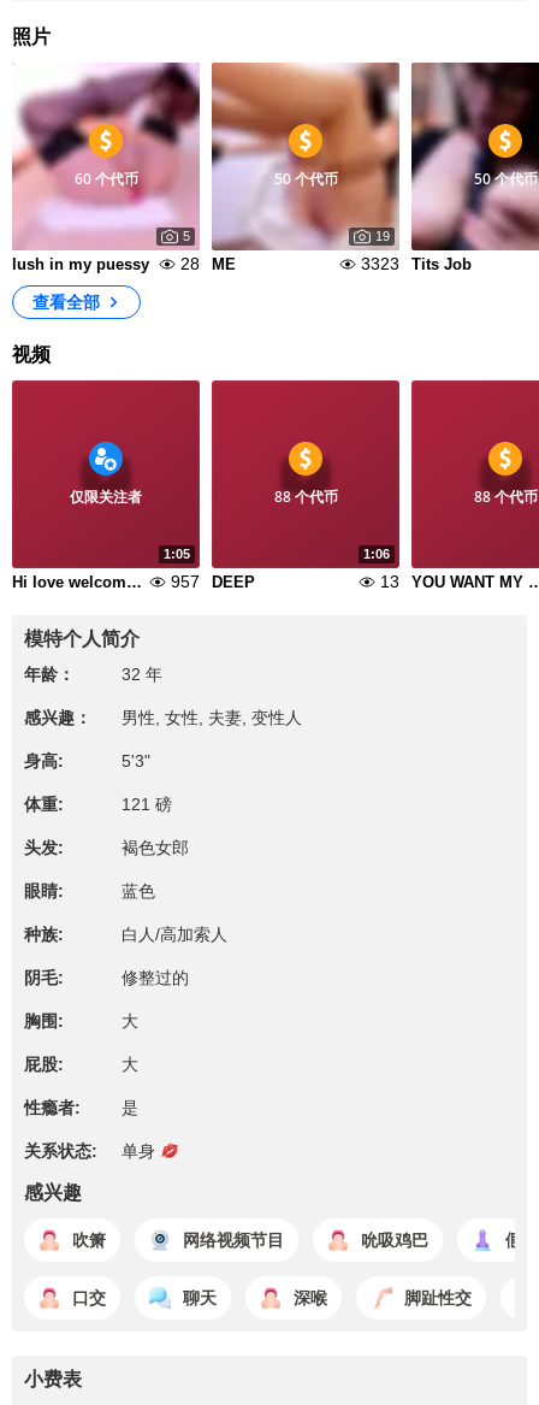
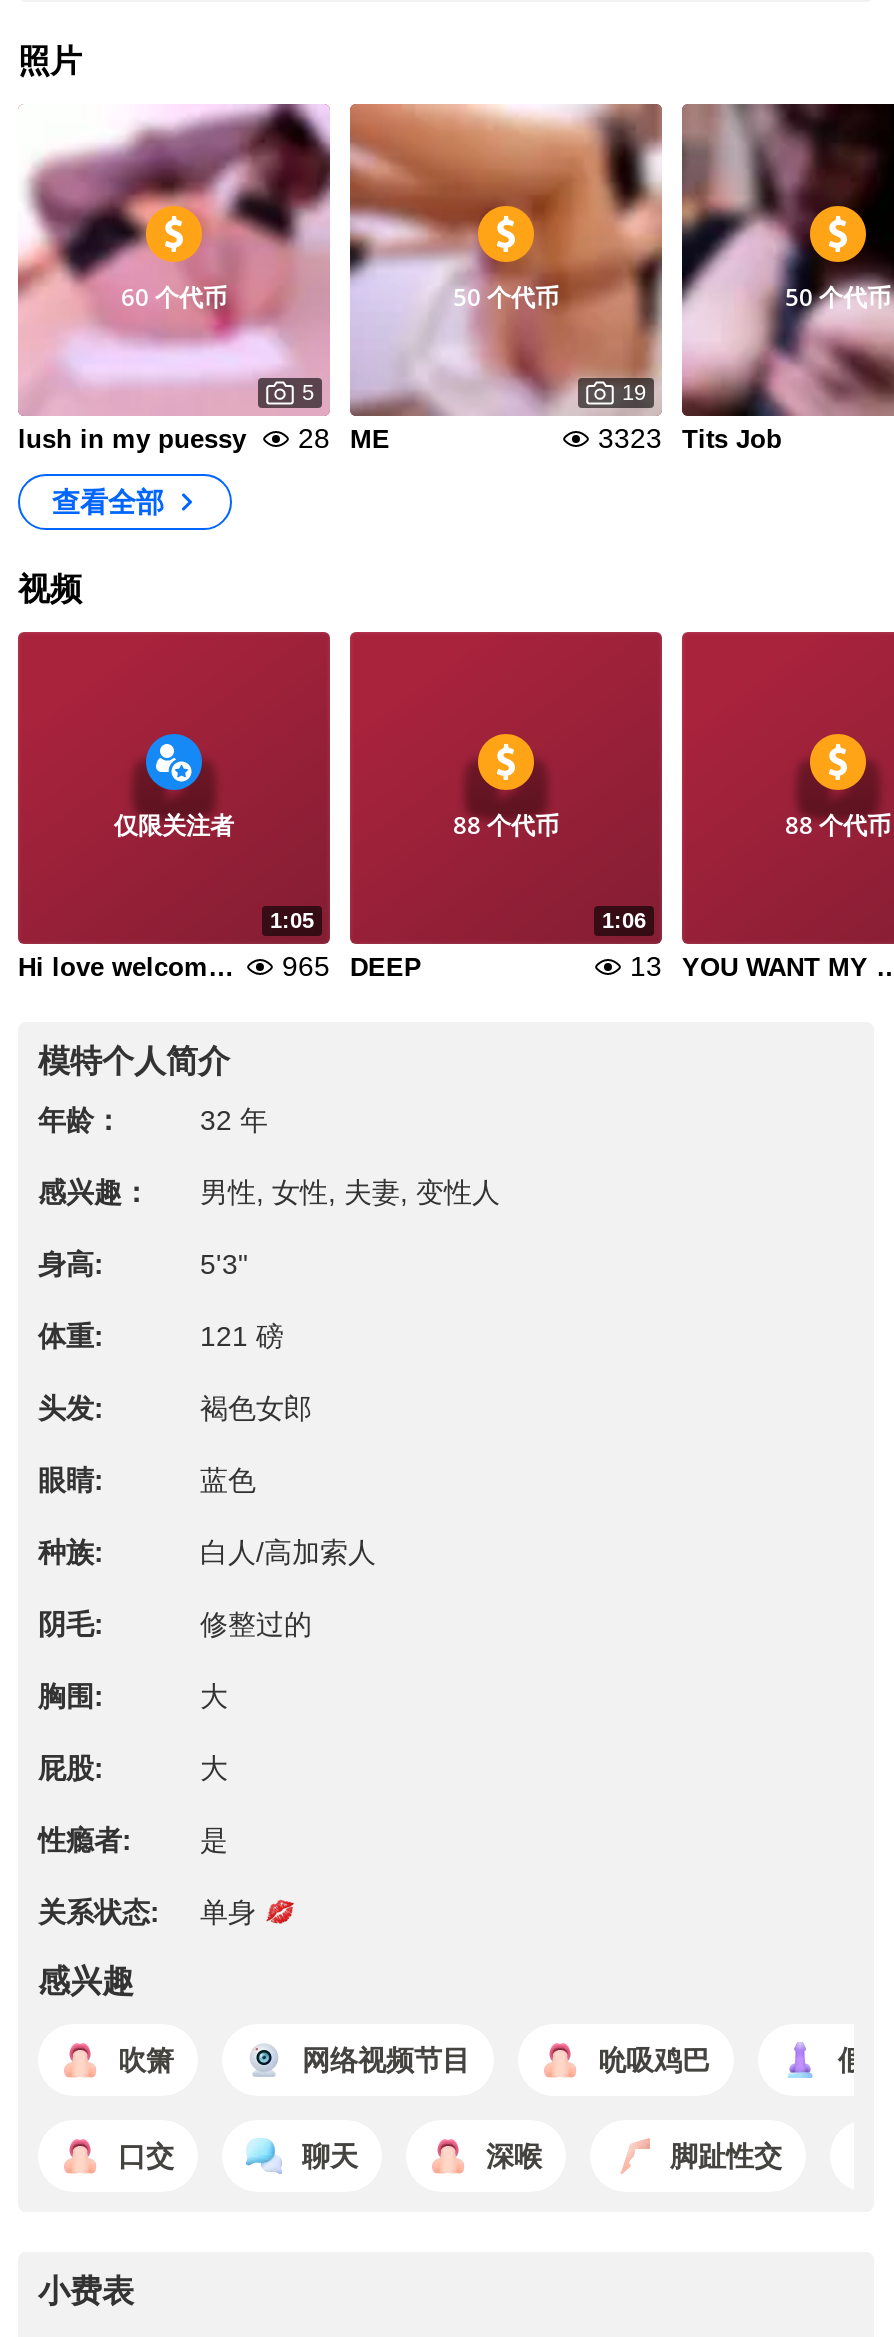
[171,572,200,591] 957 -> [282,950,330,982] 965

